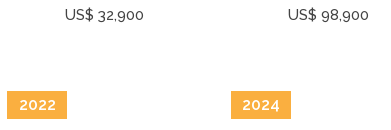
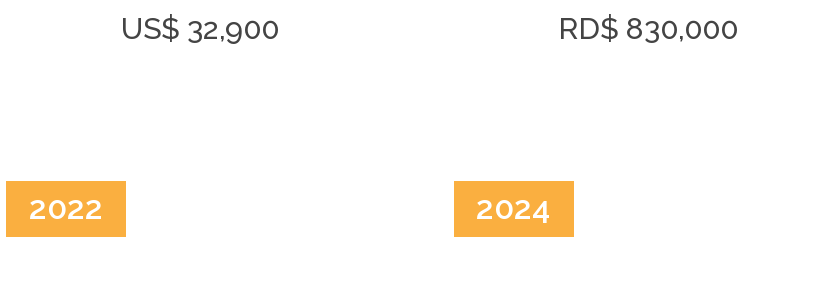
[287,5,368,23] US$ 98,900 -> [558,10,738,46] RD$ 830,000

